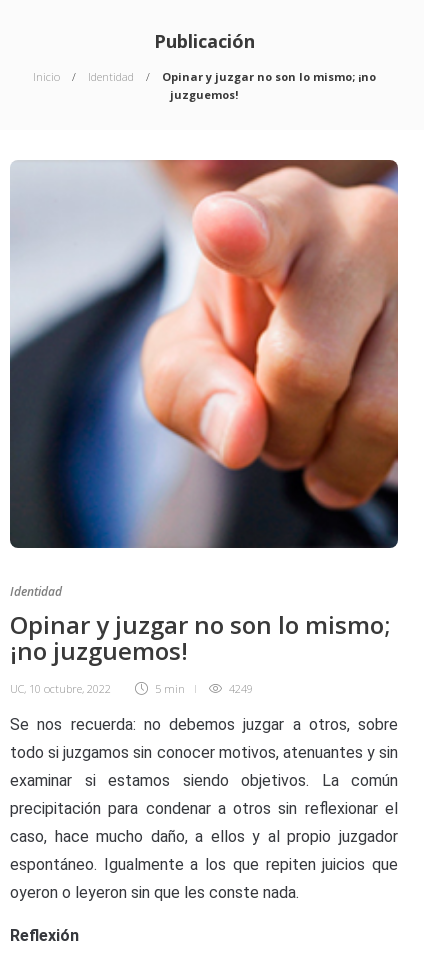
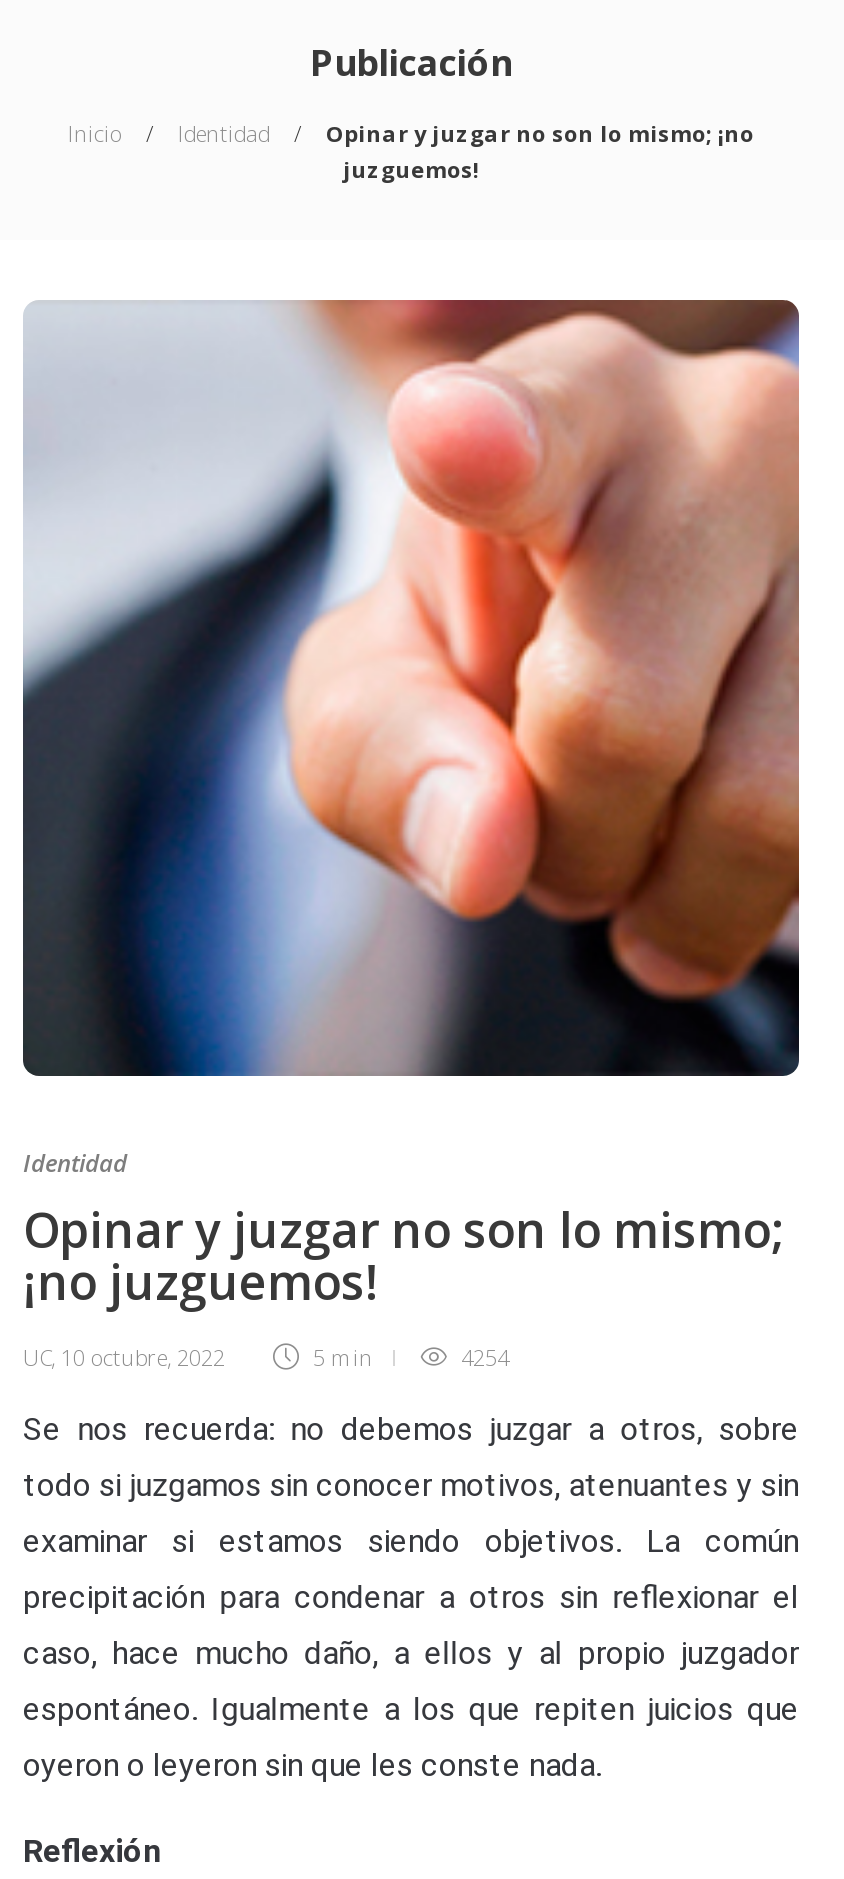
[226,681,253,696] 4249 -> [455,1342,509,1372] 4254

